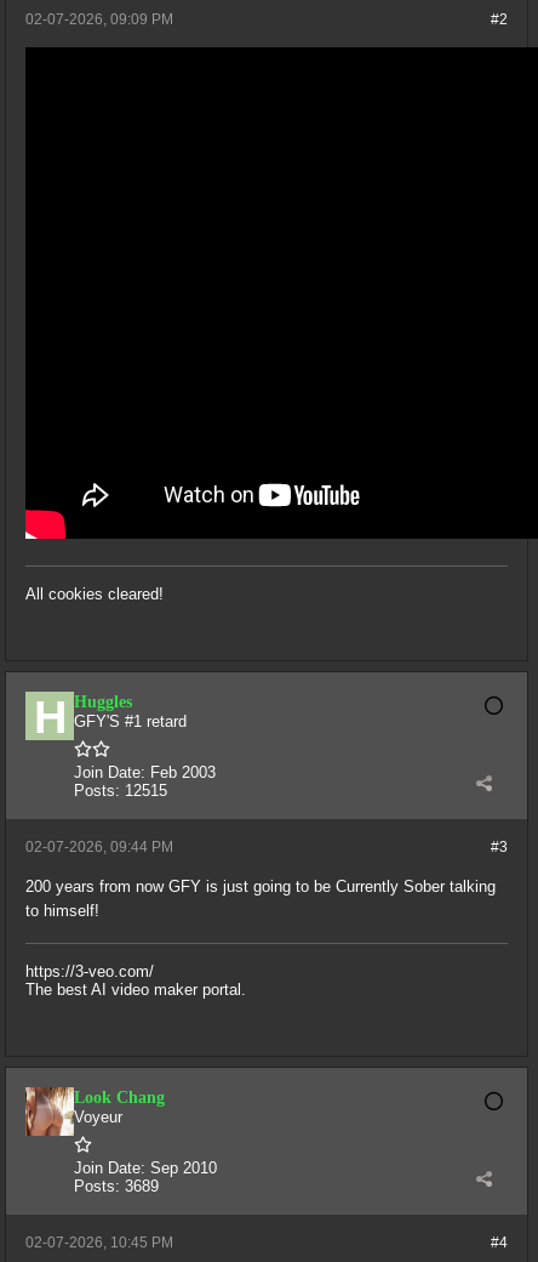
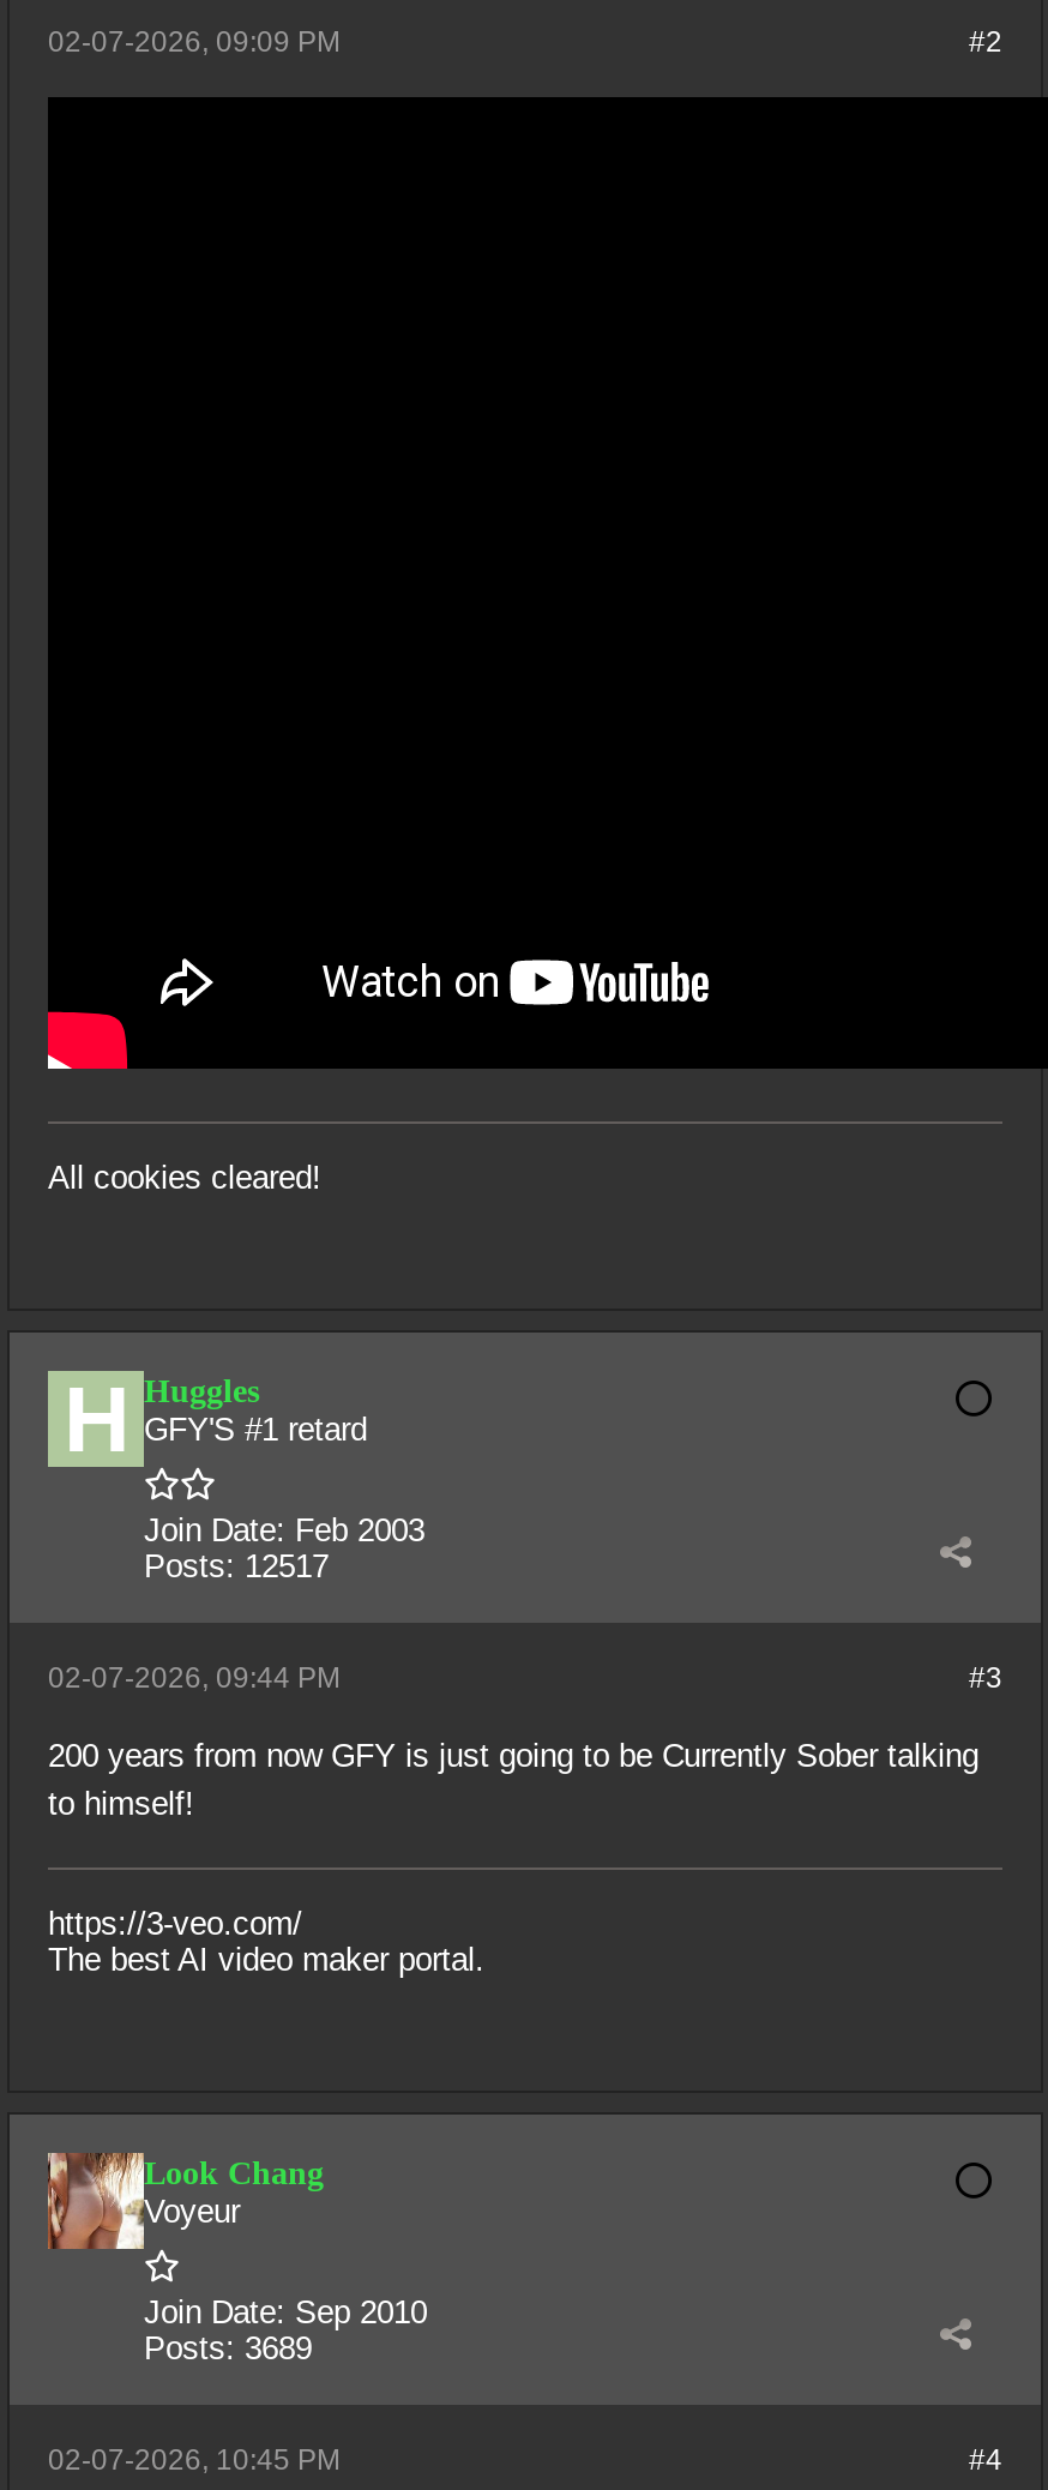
[74,781,167,800] Posts: 12515 -> [144,1548,329,1584] Posts: 12517

